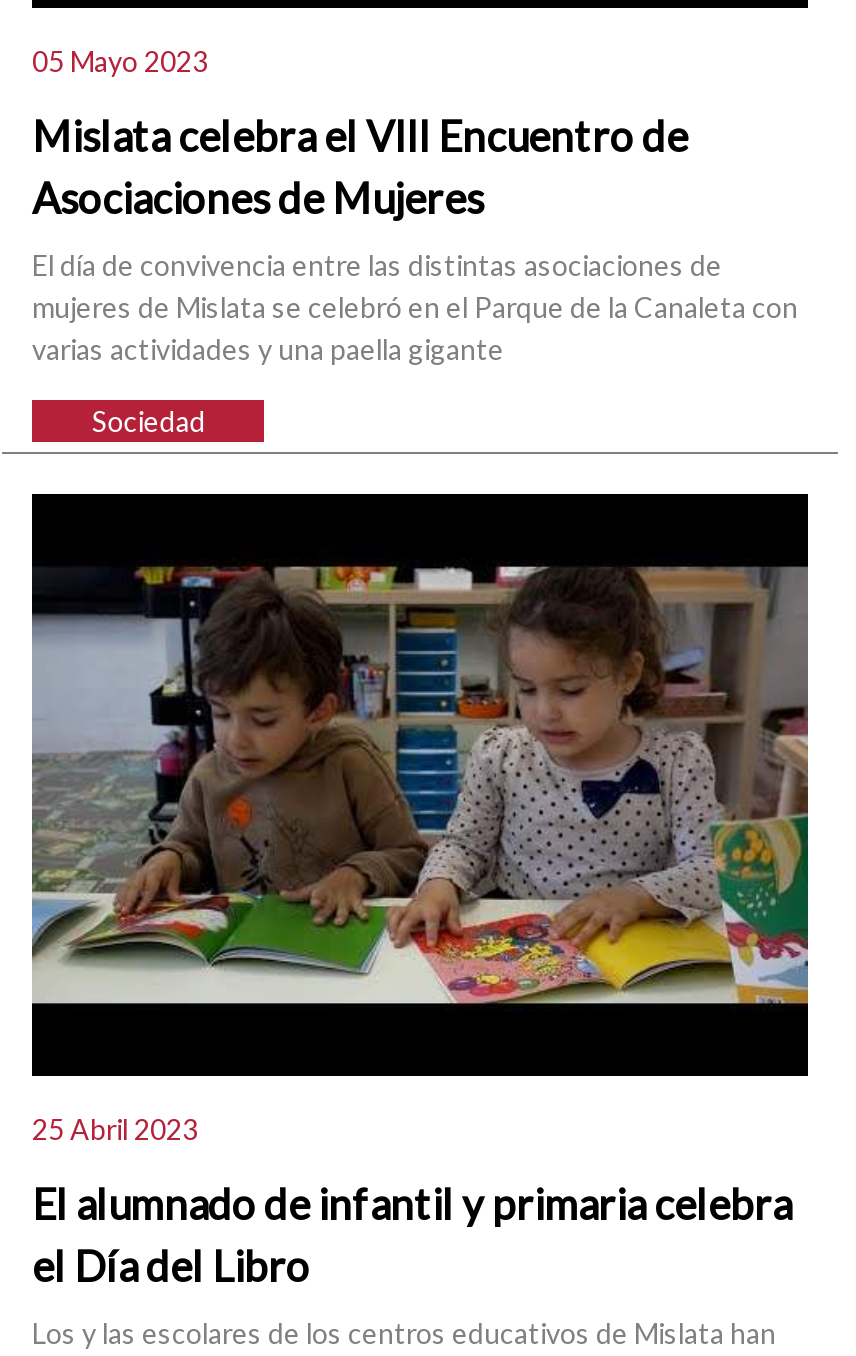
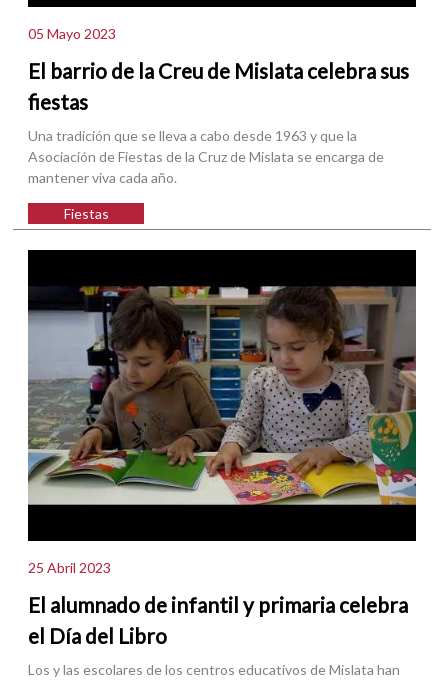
[32,111,688,223] Mislata celebra el VIII Encuentro de | Asociaciones de Mujeres -> [28,58,409,114] El barrio de la Creu de Mislata celebra sus | fiestas
[32,248,798,366] El día de convivencia entre las distintas asociaciones de | mujeres de Mislata se celebró en el Parque de la Canaleta con | varias actividades y una paella gigante -> [28,127,384,186] Una tradición que se lleva a cabo desde 1963 y que la | Asociación de Fiestas de la Cruz de Mislata se encarga de | mantener viva cada año.
[91,404,205,438] Sociedad -> [64,205,109,222] Fiestas

